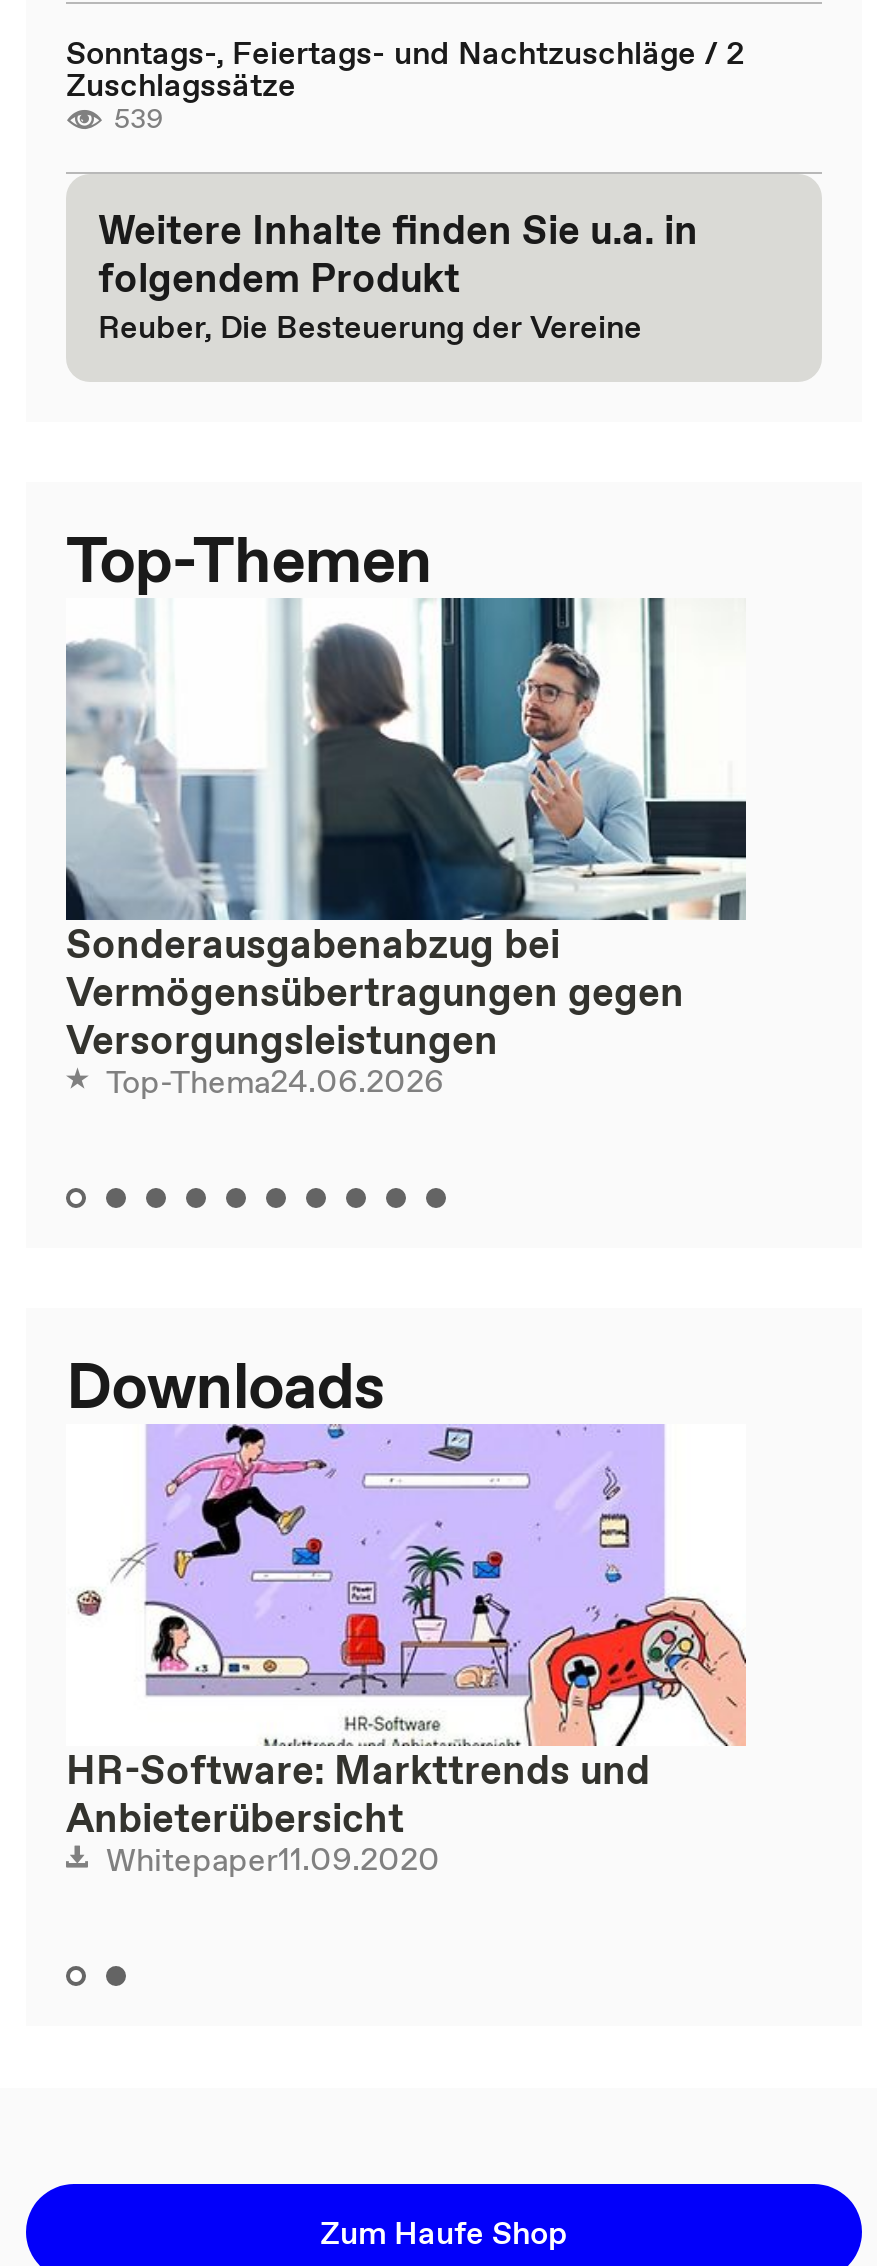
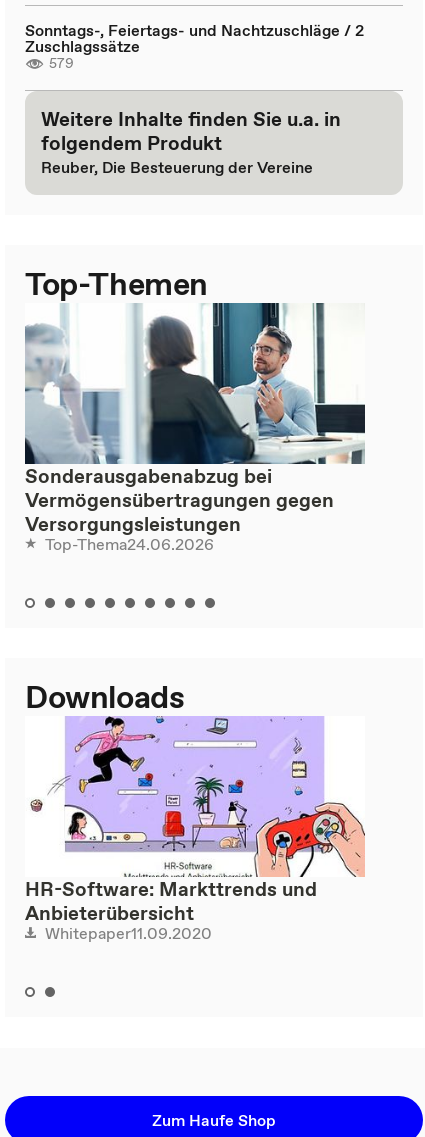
[114,97,164,137] 539 -> [49,52,74,72] 579

